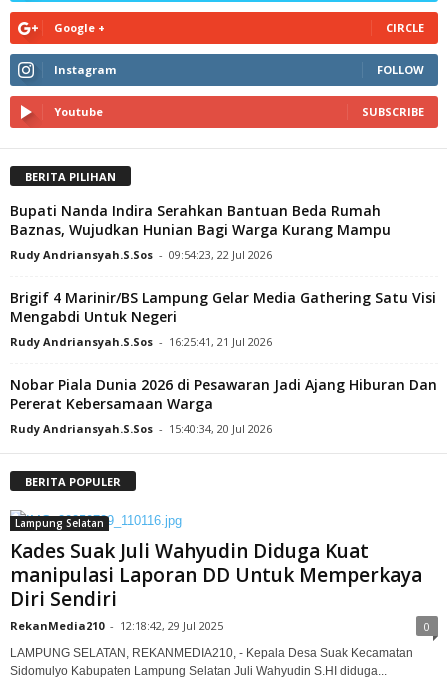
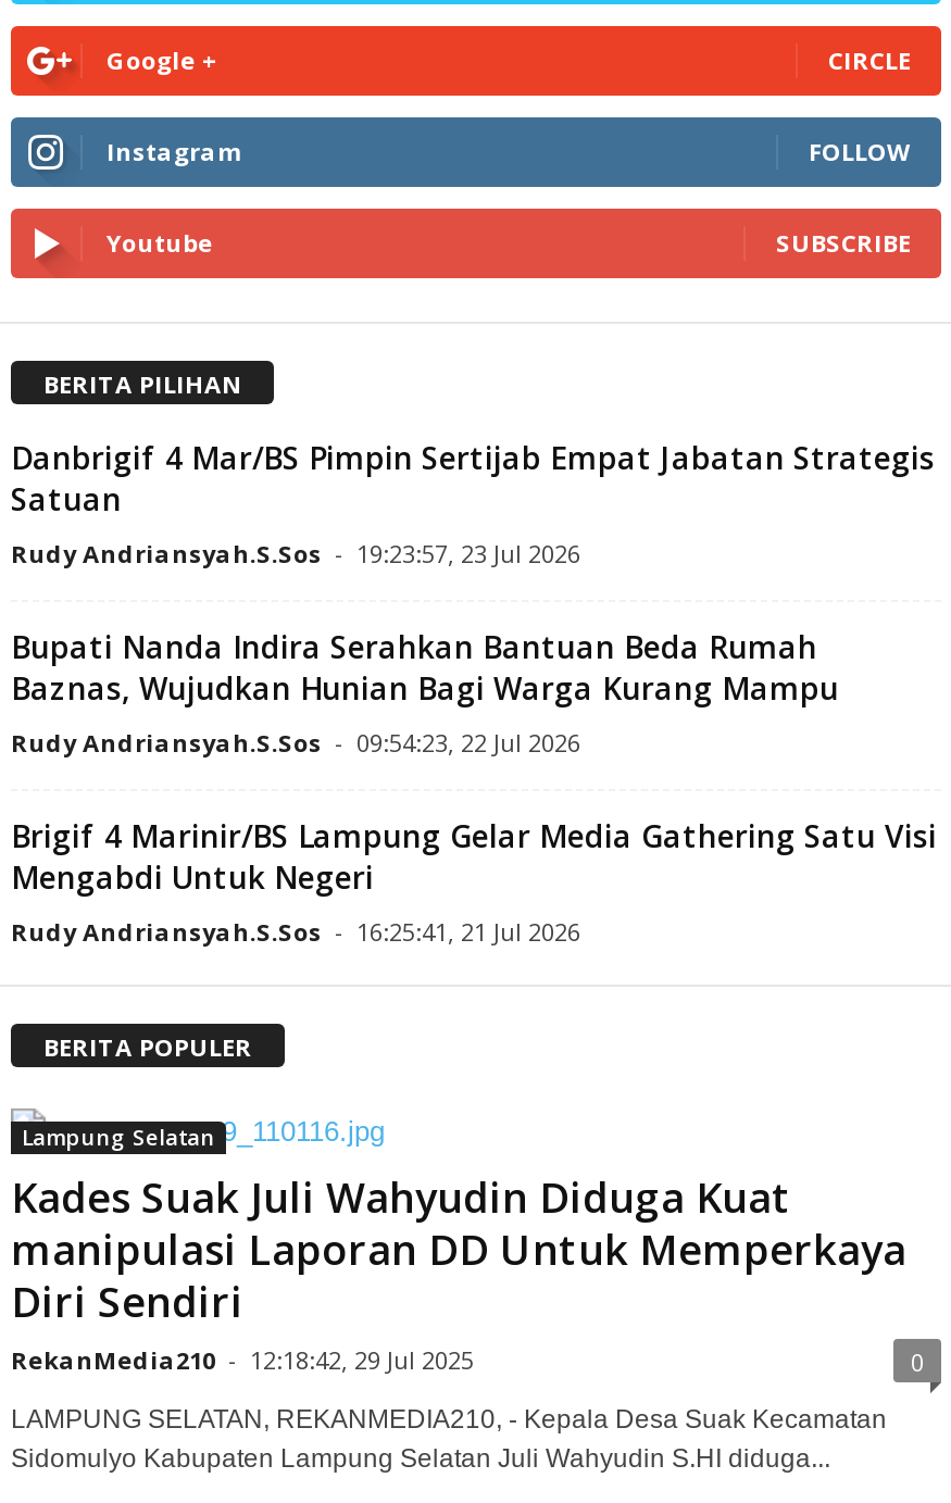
none -> [11,436,935,569] Danbrigif 4 Mar/BS Pimpin Sertijab Empat Jabatan Strategis | Satuan | Rudy Andriansyah.S.Sos - 19:23:57, 23 Jul 2026
moved [10,201,436,349] -> [11,625,937,947]: Bupati Nanda Indira Serahkan Bantuan Beda Rumah | Baznas, Wujudkan Hunian Bagi Warga Kurang Mampu | Rudy Andriansyah.S.Sos - 09:54:23, 22 Jul 2026 | Brigif 4 Marinir/BS Lampung Gelar Media Gathering Satu Visi | Mengabdi Untuk Negeri | Rudy Andriansyah.S.Sos - 16:25:41, 21 Jul 2026
[10,375,437,436] Nobar Piala Dunia 2026 di Pesawaran Jadi Ajang Hiburan Dan | Pererat Kebersamaan Warga | Rudy Andriansyah.S.Sos - 15:40:34, 20 Jul 2026 -> none

